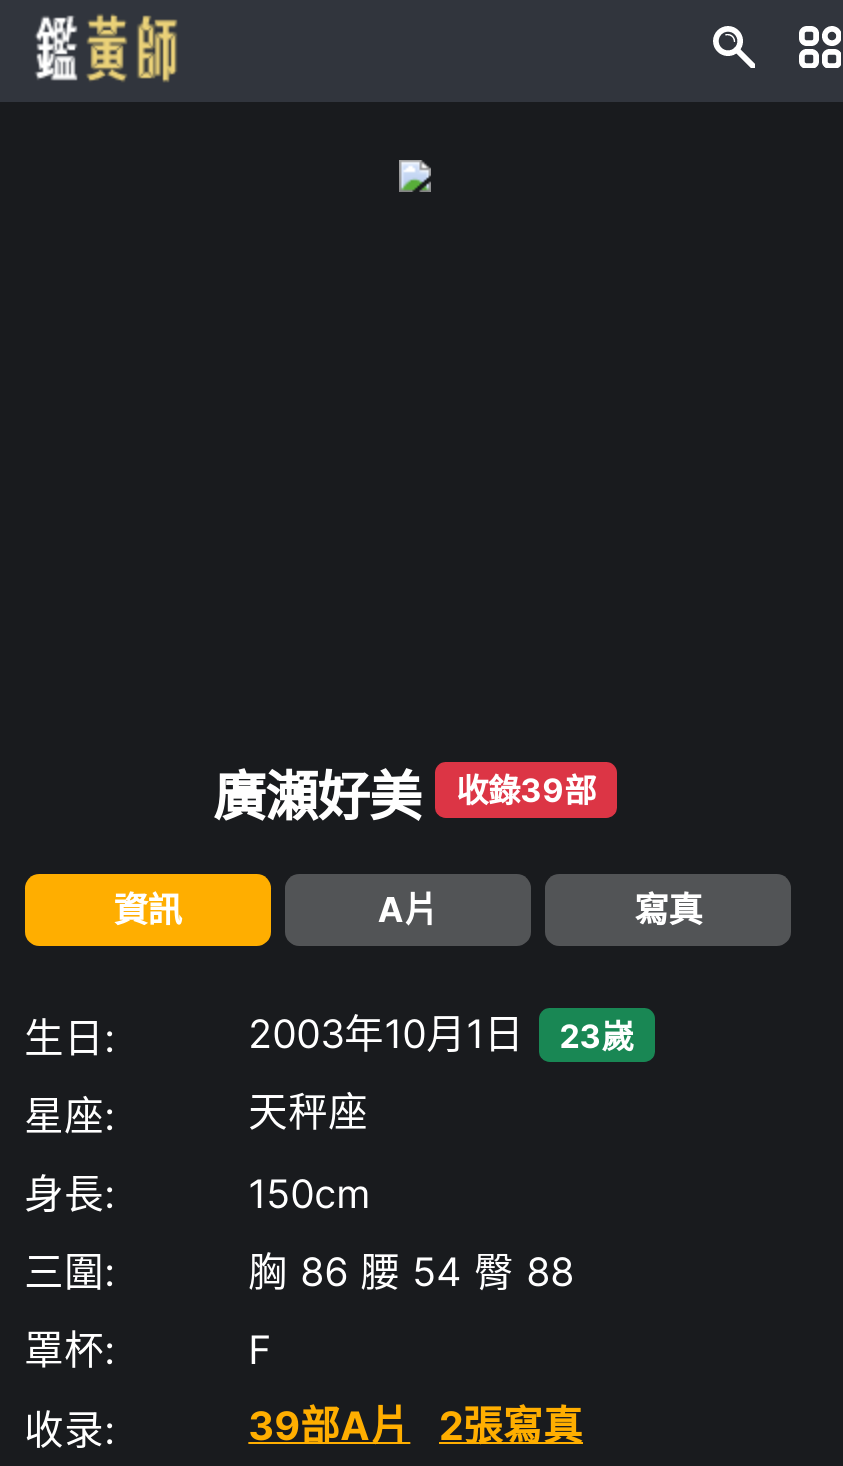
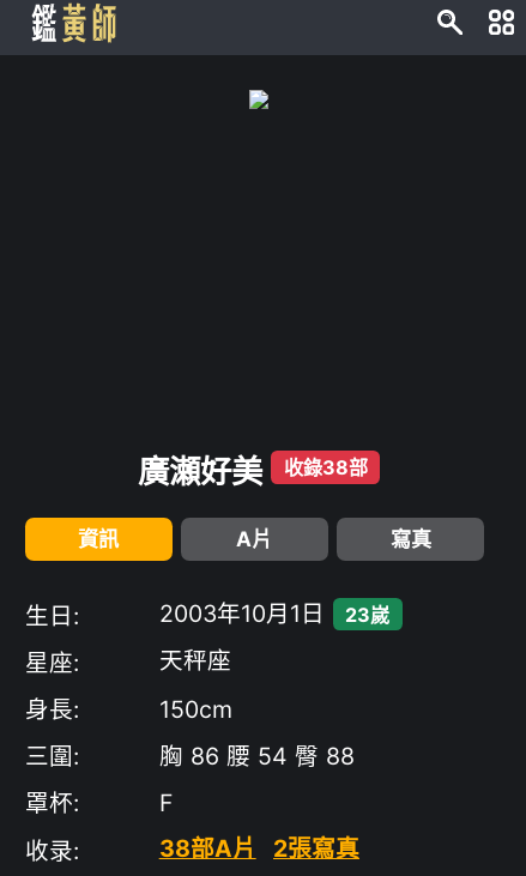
[213,764,596,828] 廣瀬好美 收錄39部 -> [138,452,367,490] 廣瀬好美 收錄38部
[248,1402,583,1450] 39部A片 2張寫真 -> [159,834,359,863] 38部A片 2張寫真

